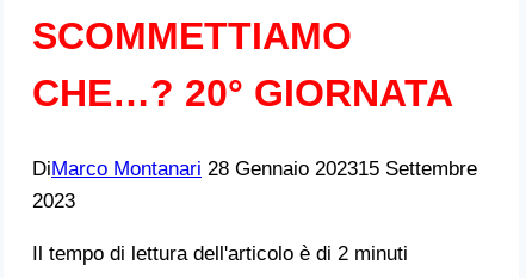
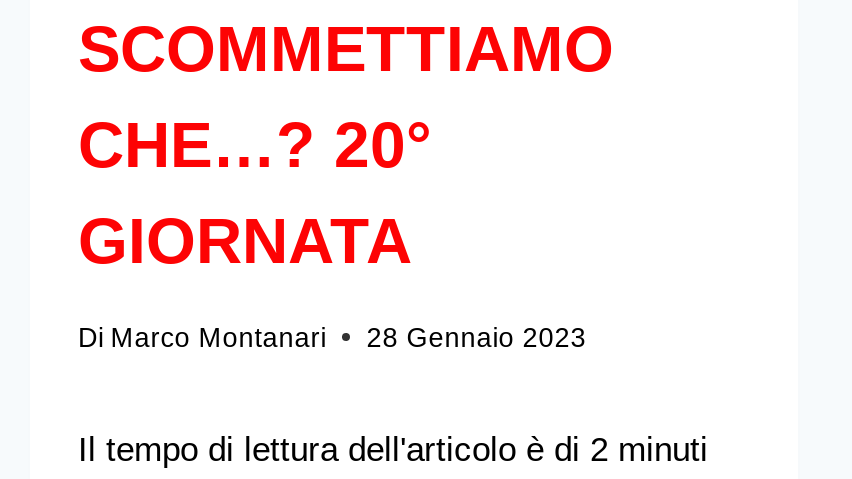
[32,158,477,212] DiMarco Montanari 28 Gennaio 202315 Settembre | 2023 -> [78,322,586,352] Di Marco Montanari | 28 Gennaio 2023

